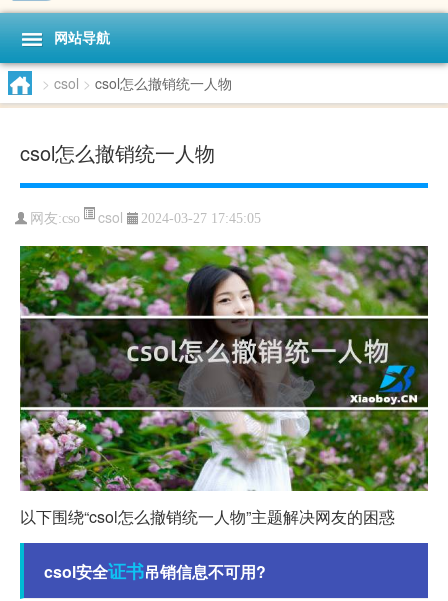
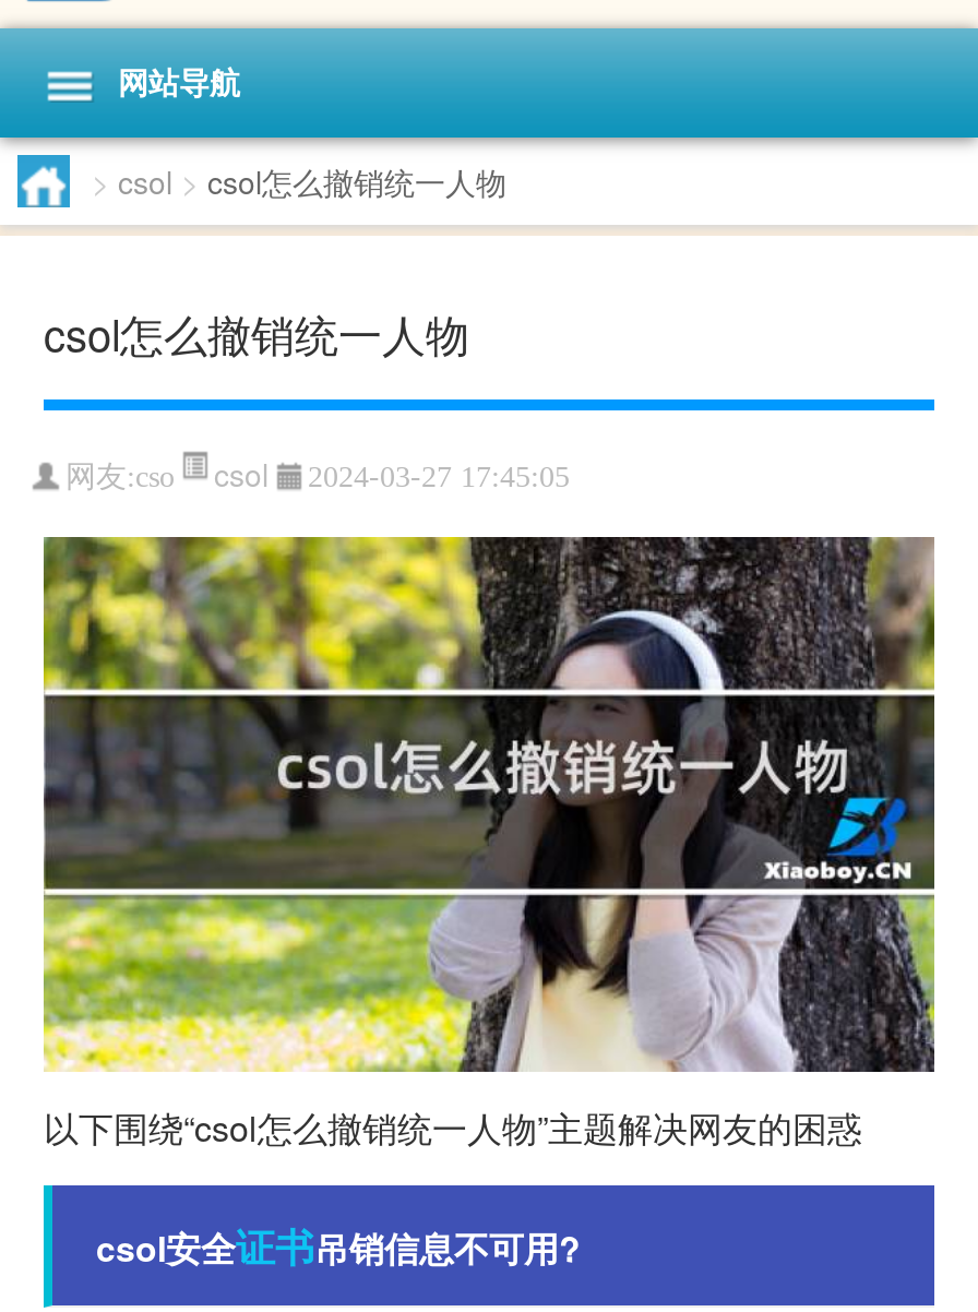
[19,245,429,492] [image] -> [41,535,937,1074] [image]

